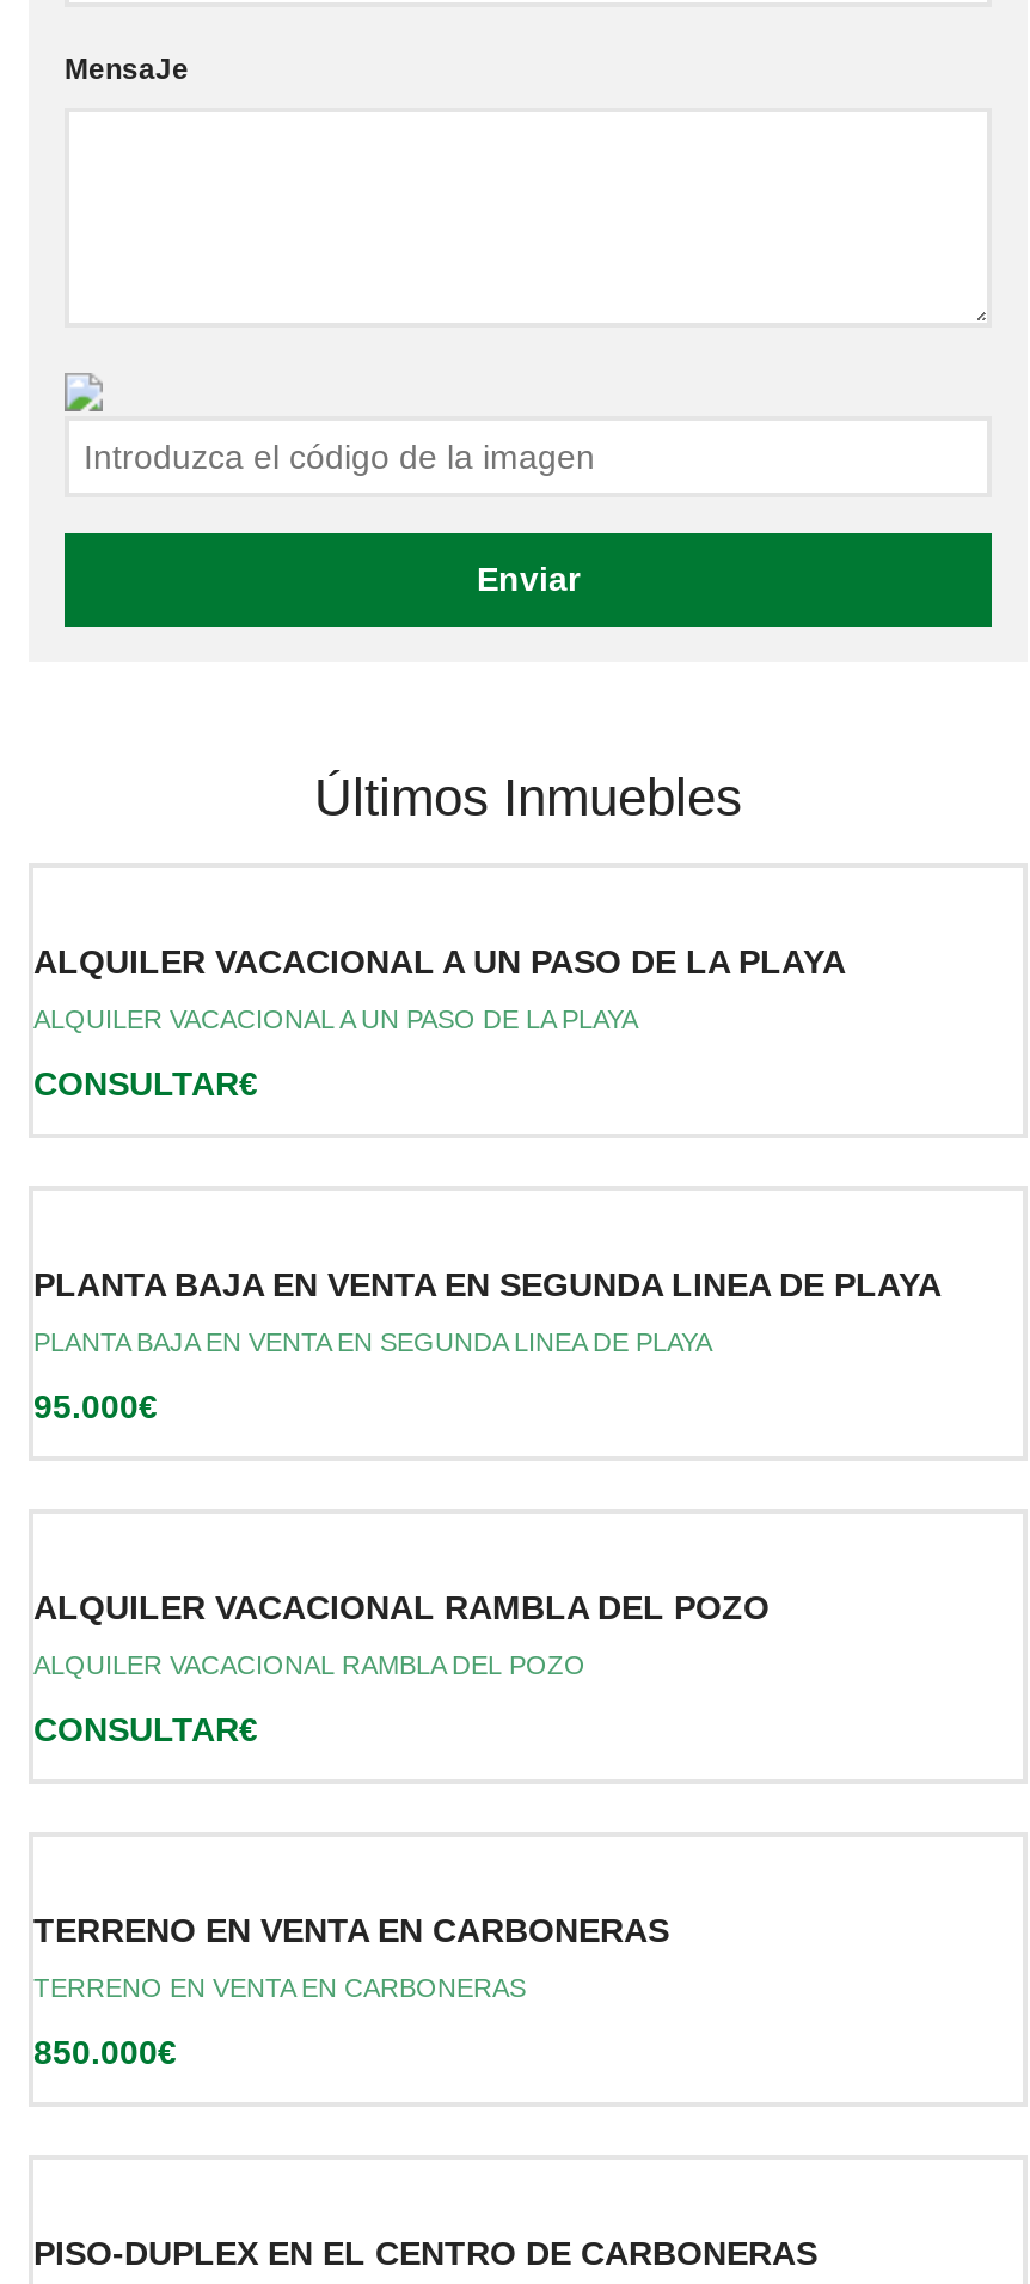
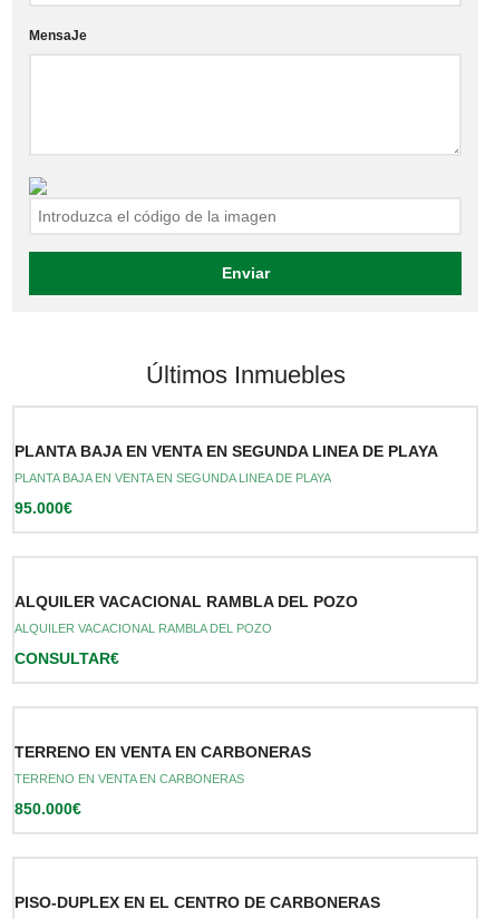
[33,943,846,1103] ALQUILER VACACIONAL A UN PASO DE LA PLAYA | ALQUILER VACACIONAL A UN PASO DE LA PLAYA | CONSULTAR€ -> none

